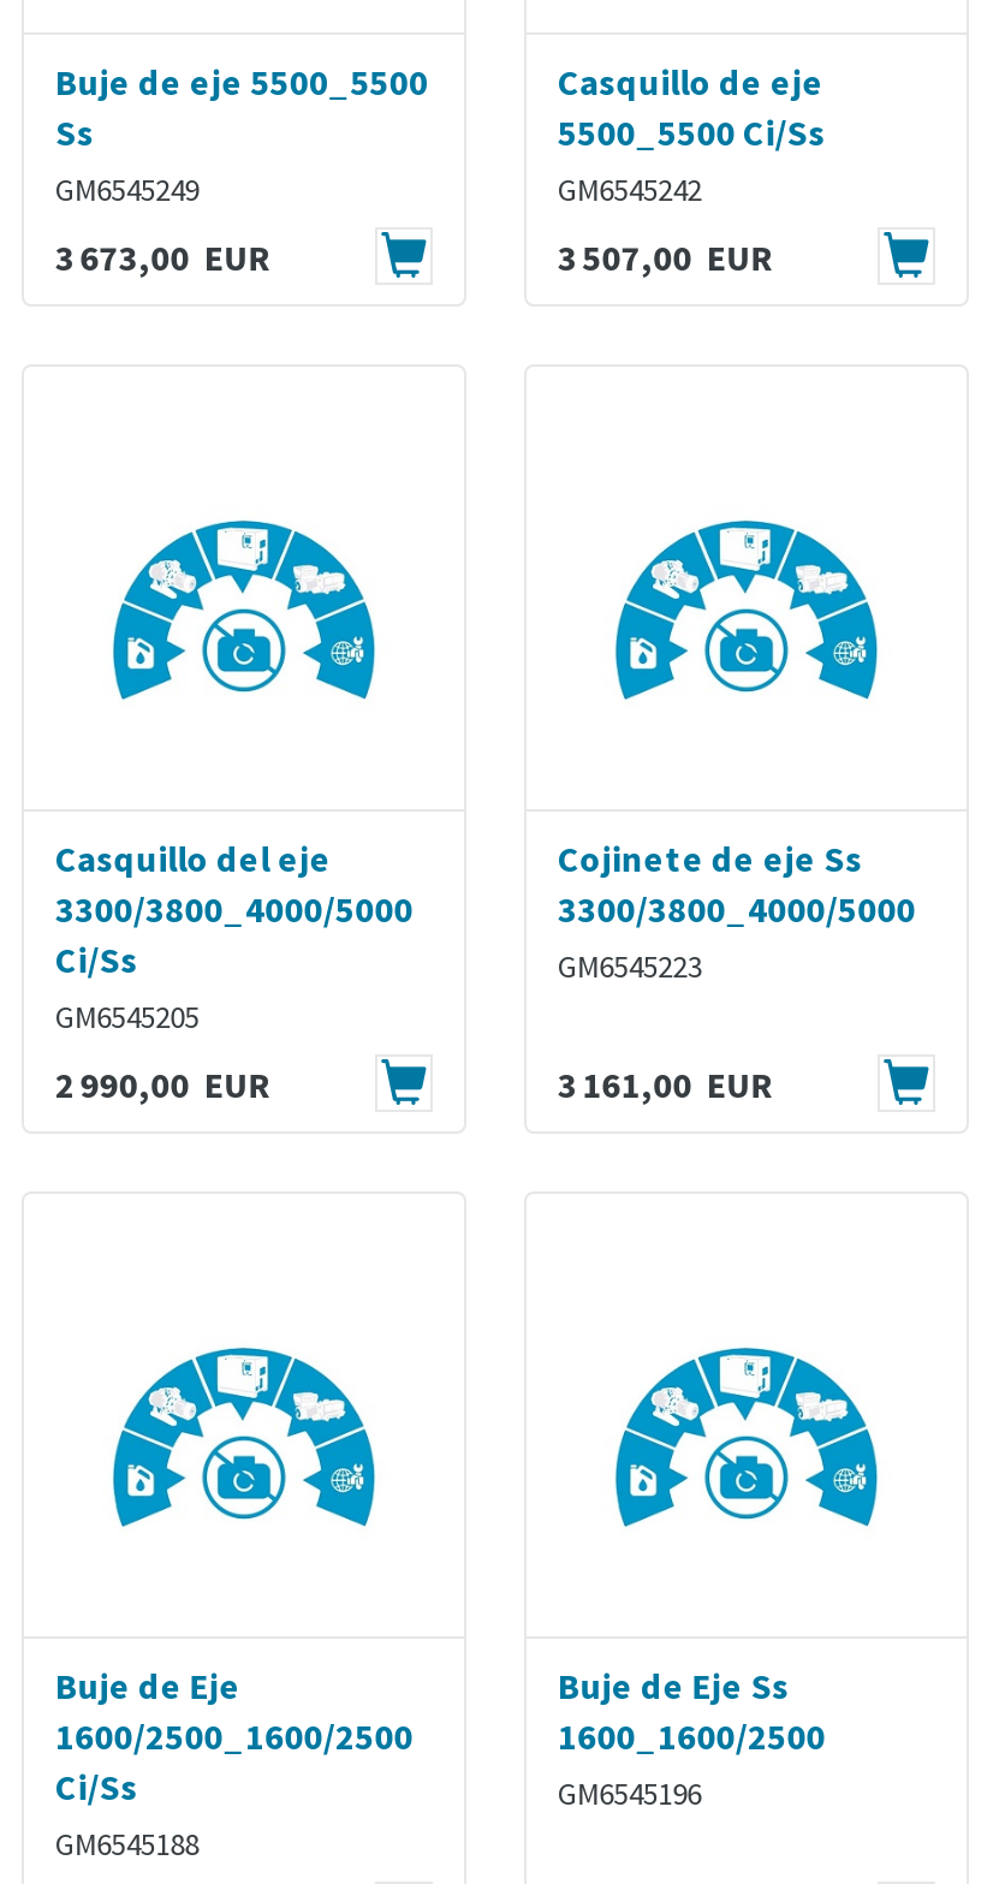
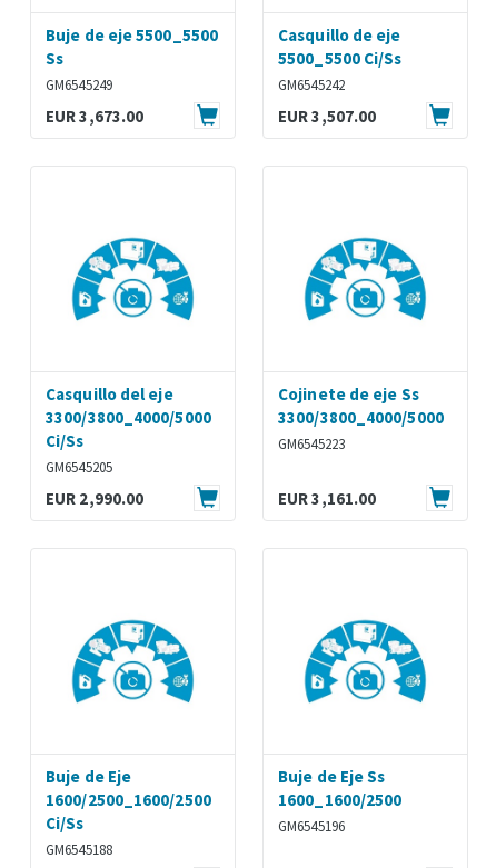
[55,234,270,280] 3 673,00 EUR -> [46,106,144,127] EUR 3,673.00
[558,234,773,280] 3 507,00 EUR -> [278,106,376,127] EUR 3,507.00
[55,1062,270,1107] 2 990,00 EUR -> [46,488,144,509] EUR 2,990.00
[558,1062,773,1107] 3 161,00 EUR -> [278,488,376,509] EUR 3,161.00

